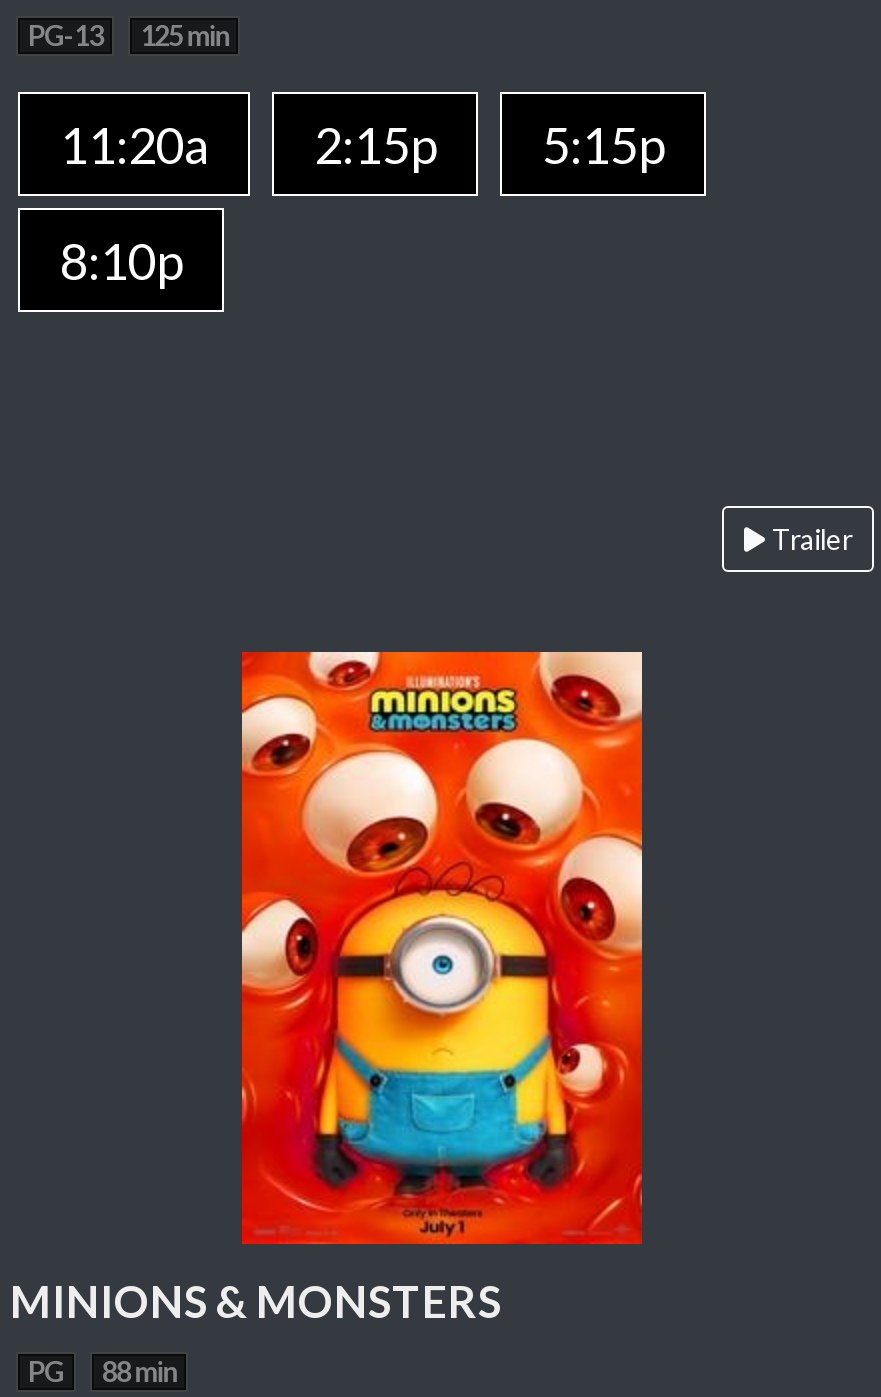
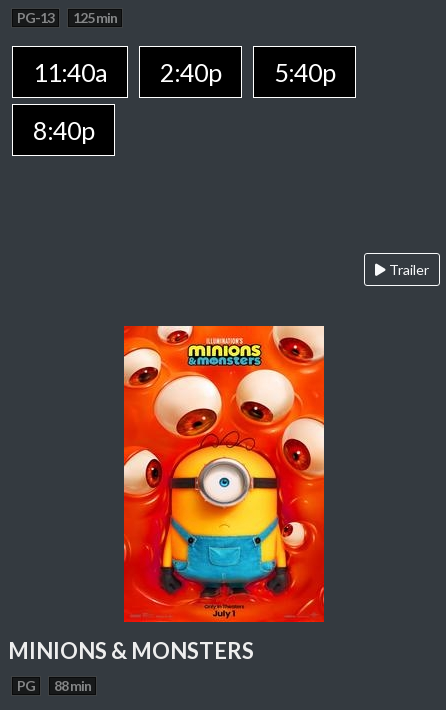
[60,114,664,174] 11:20a | 2:15p | 5:15p -> [33,57,335,87] 11:40a | 2:40p | 5:40p
[60,230,182,290] 8:10p -> [33,115,94,145] 8:40p

